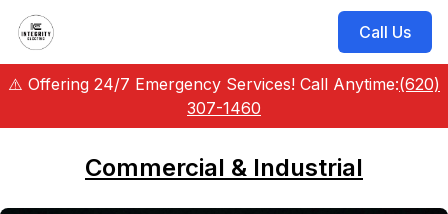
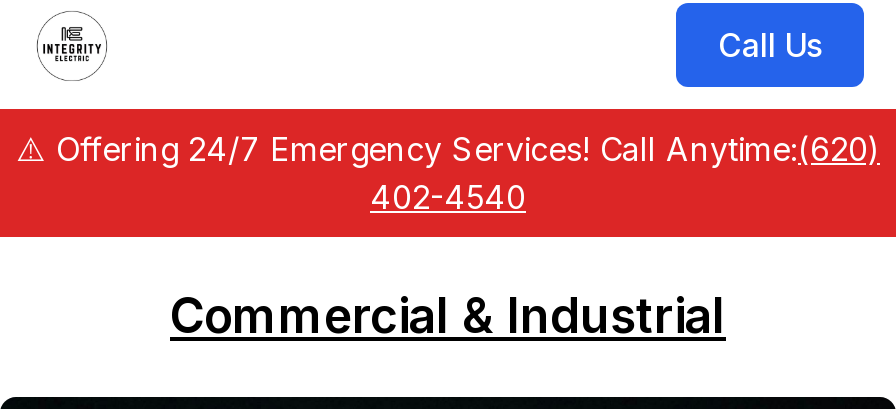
[187,98,261,118] 307-1460 -> [370,177,526,217] 402-4540

